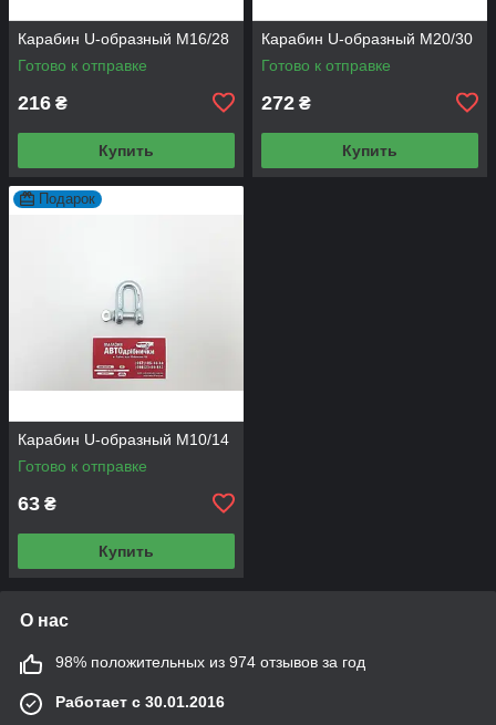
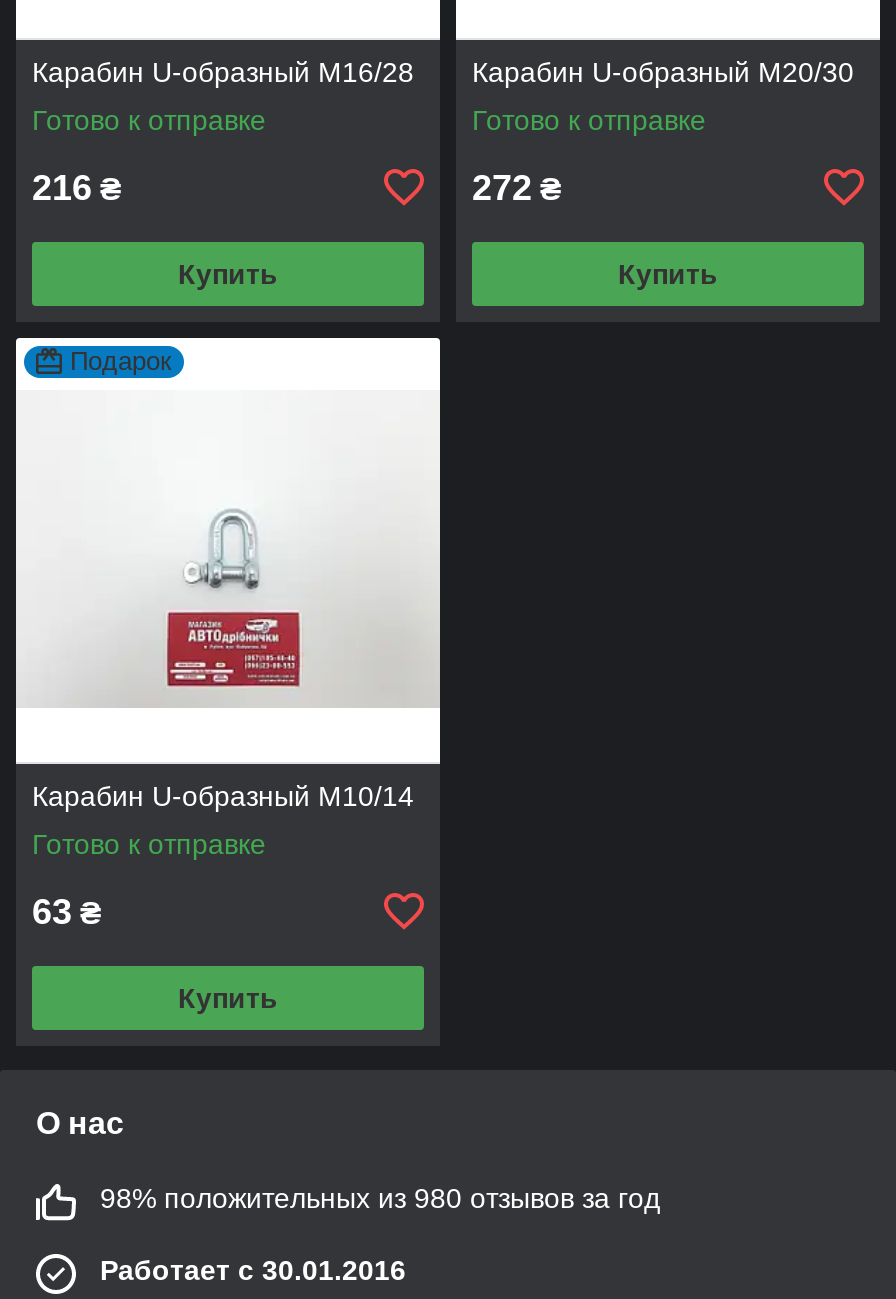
[55,653,365,671] 98% положительных из 974 отзывов за год -> [100,1182,660,1214] 98% положительных из 980 отзывов за год

